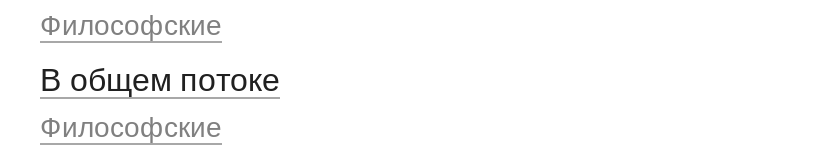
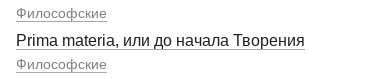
[40,63,280,97] В общем потоке -> [16,32,305,49] Prima materia, или до начала Творения

